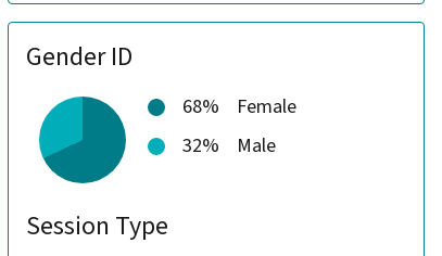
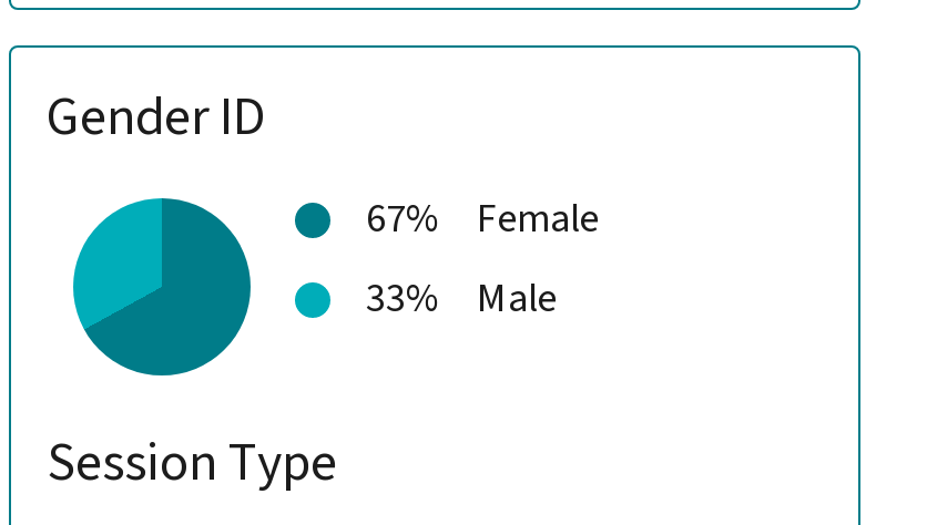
[182,94,296,121] 68% Female -> [366,191,599,247] 67% Female
[182,133,276,160] 32% Male -> [366,271,557,326] 33% Male

